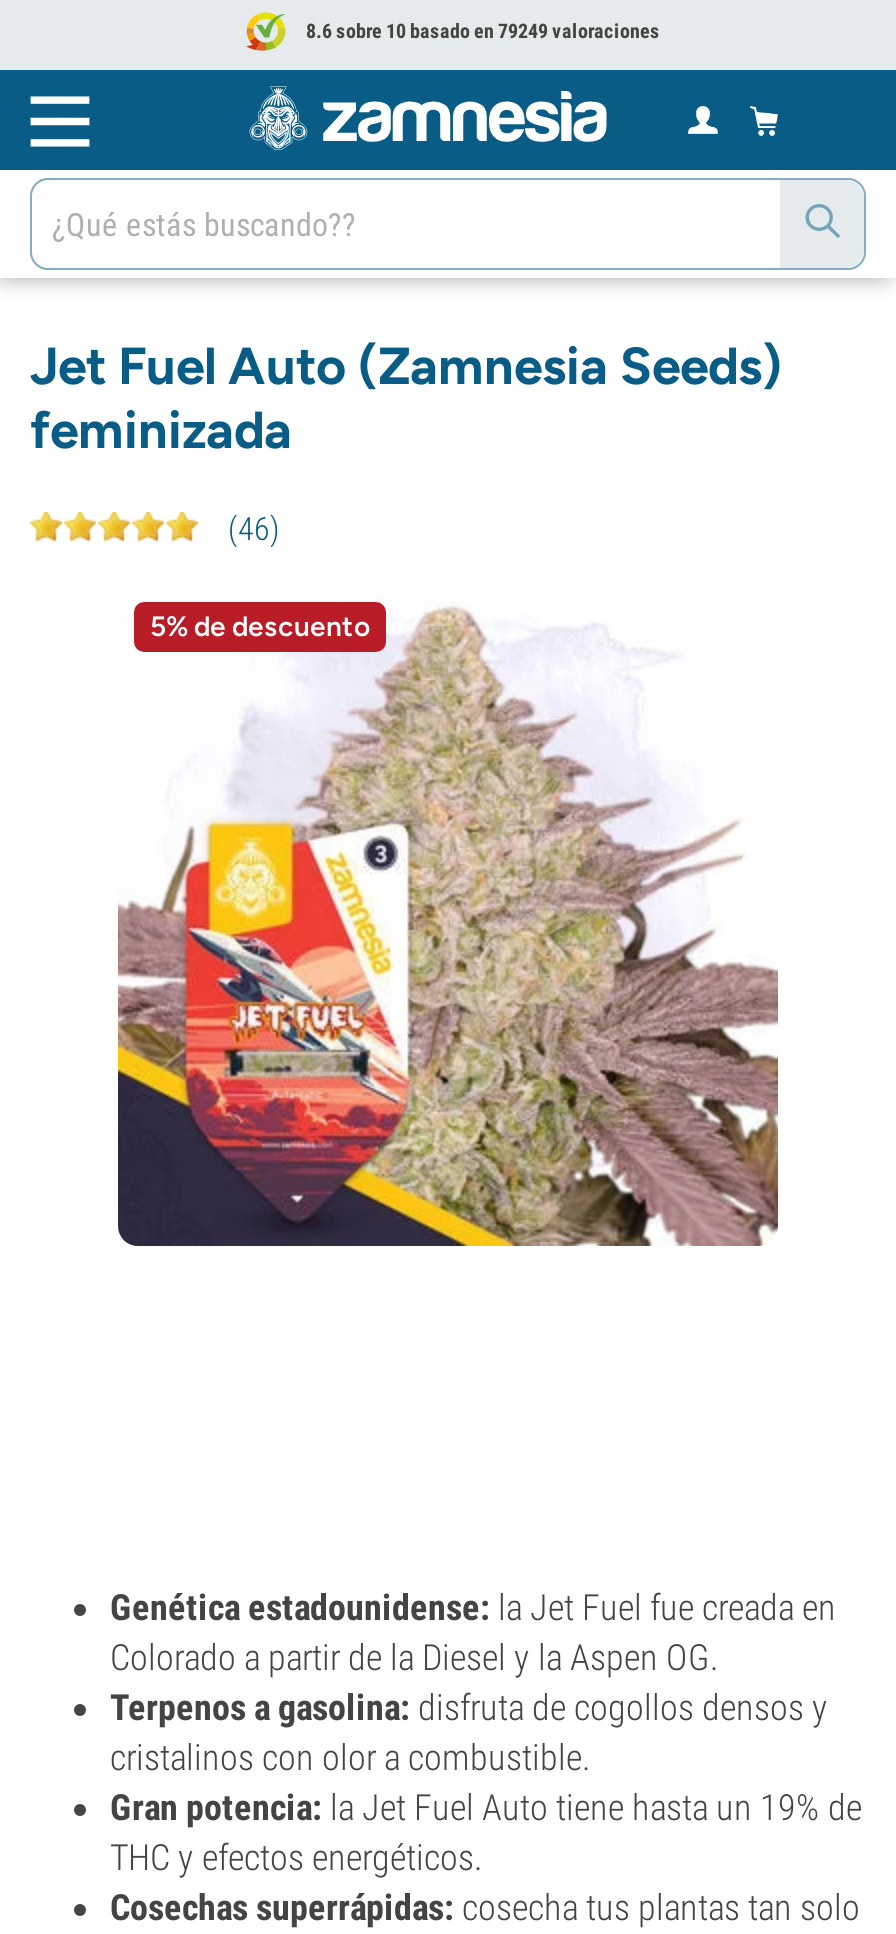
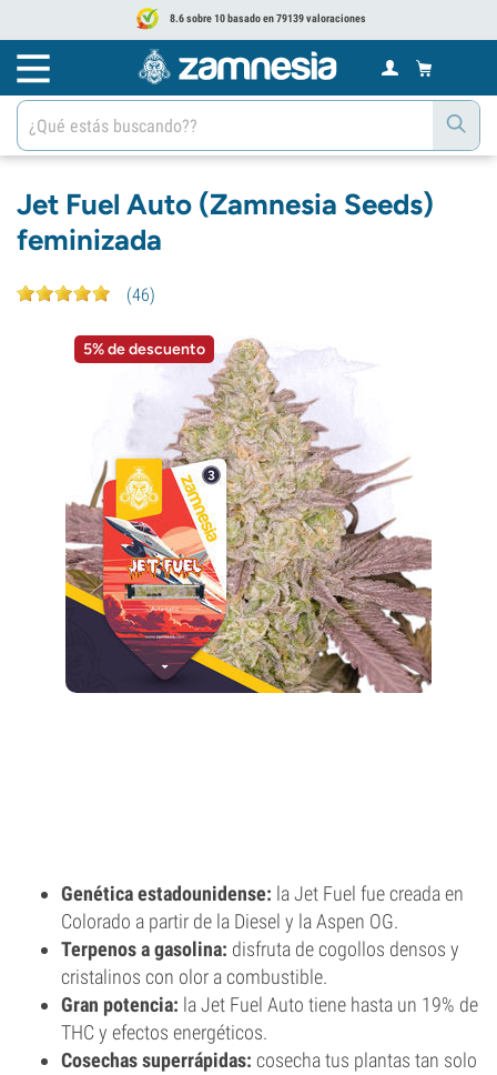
[302,20,660,42] 8.6 sobre 10 basado en 79249 valoraciones -> [168,12,366,24] 8.6 sobre 10 basado en 79139 valoraciones

